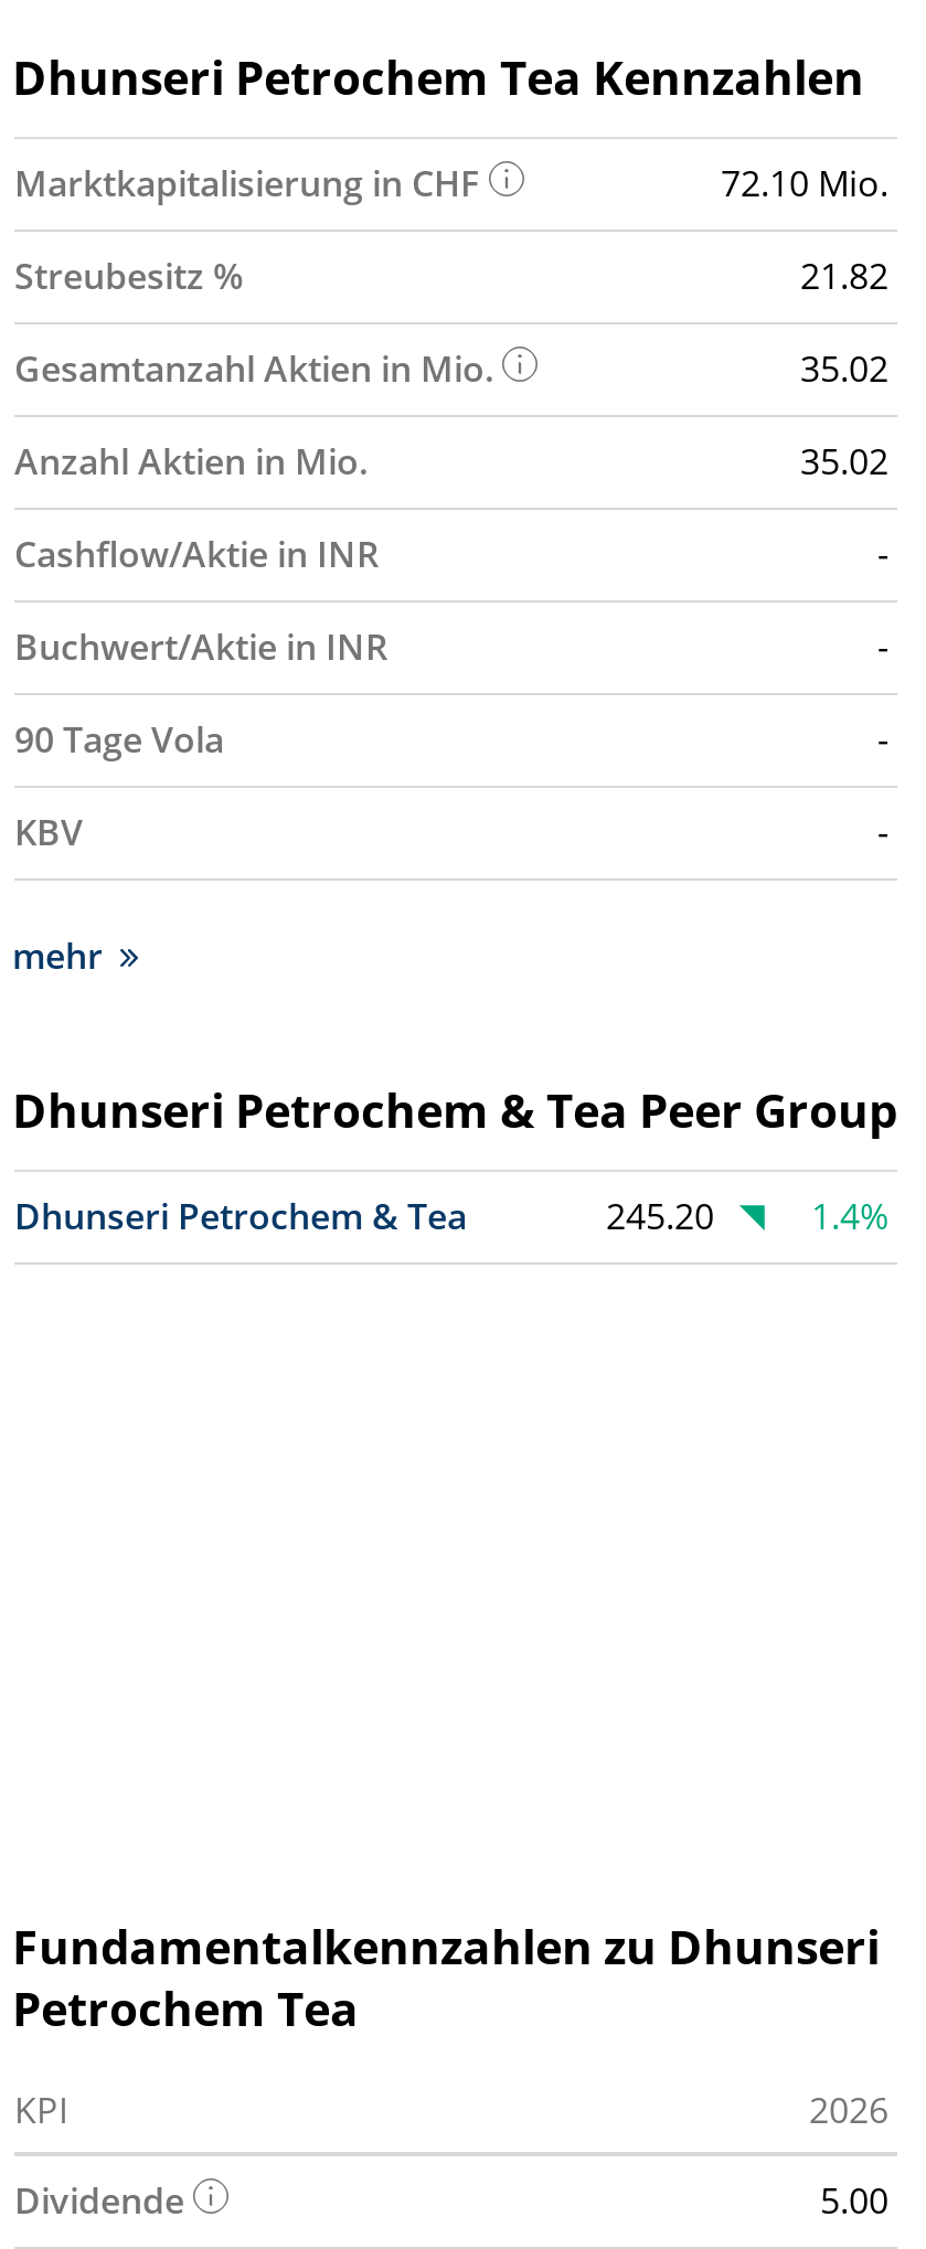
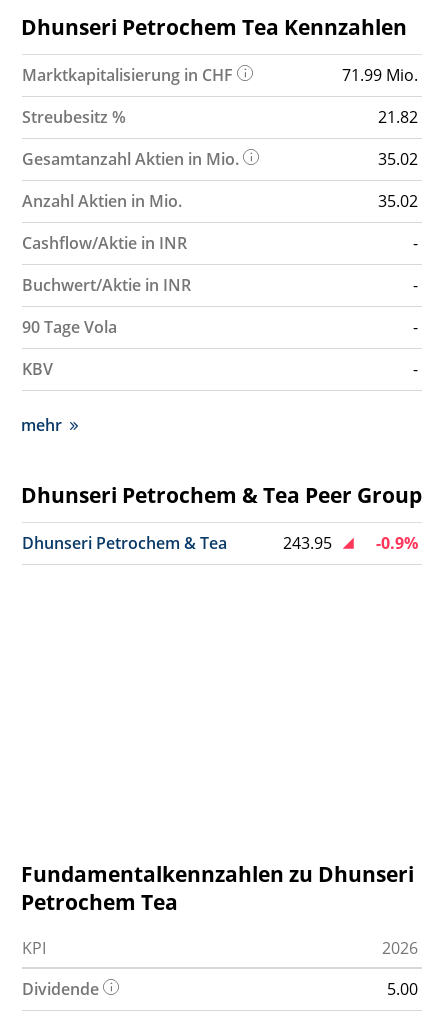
[721,159,888,207] 72.10 Mio. -> [342,64,418,86] 71.99 Mio.
[606,1192,714,1240] 245.20 -> [283,532,332,554] 243.95
[811,1192,888,1240] 1.4% -> [376,532,418,554] -0.9%

